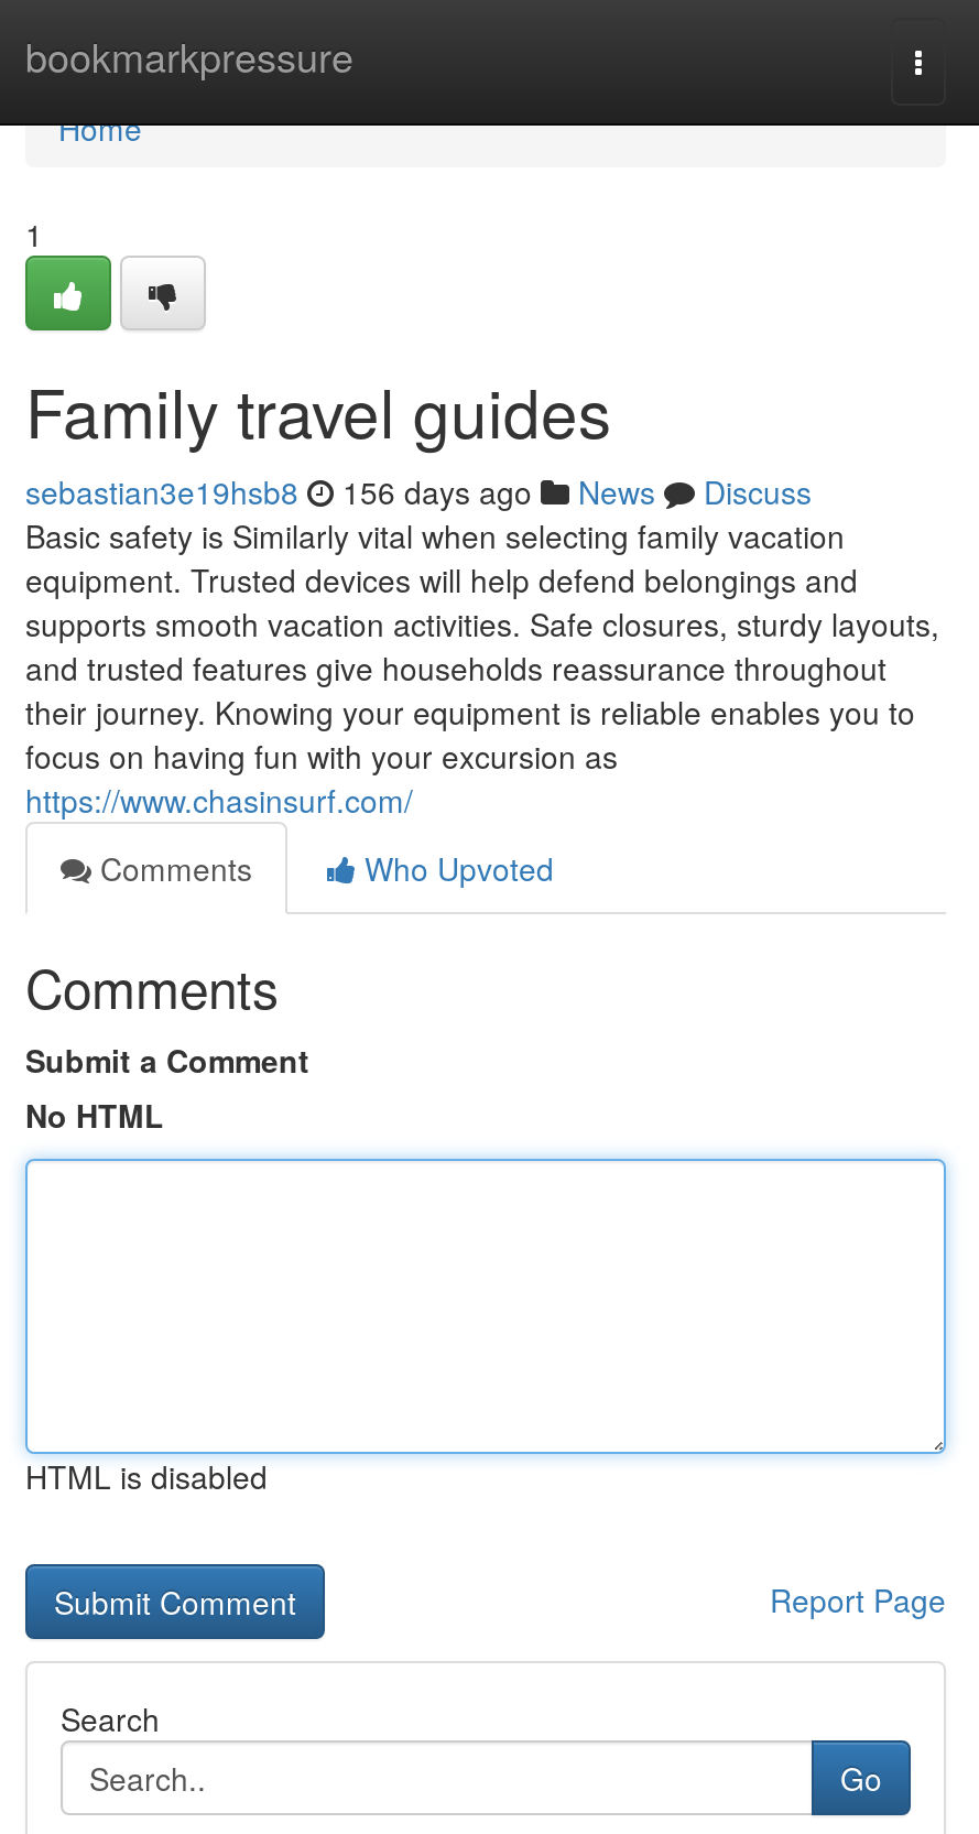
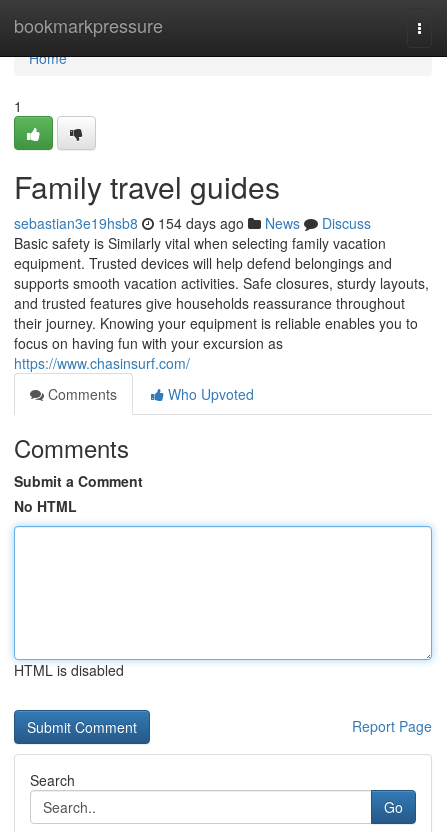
[25,469,812,513] sebastian3e19hsb8 156 days ago News Discuss -> [14,213,371,233] sebastian3e19hsb8 154 days ago News Discuss

